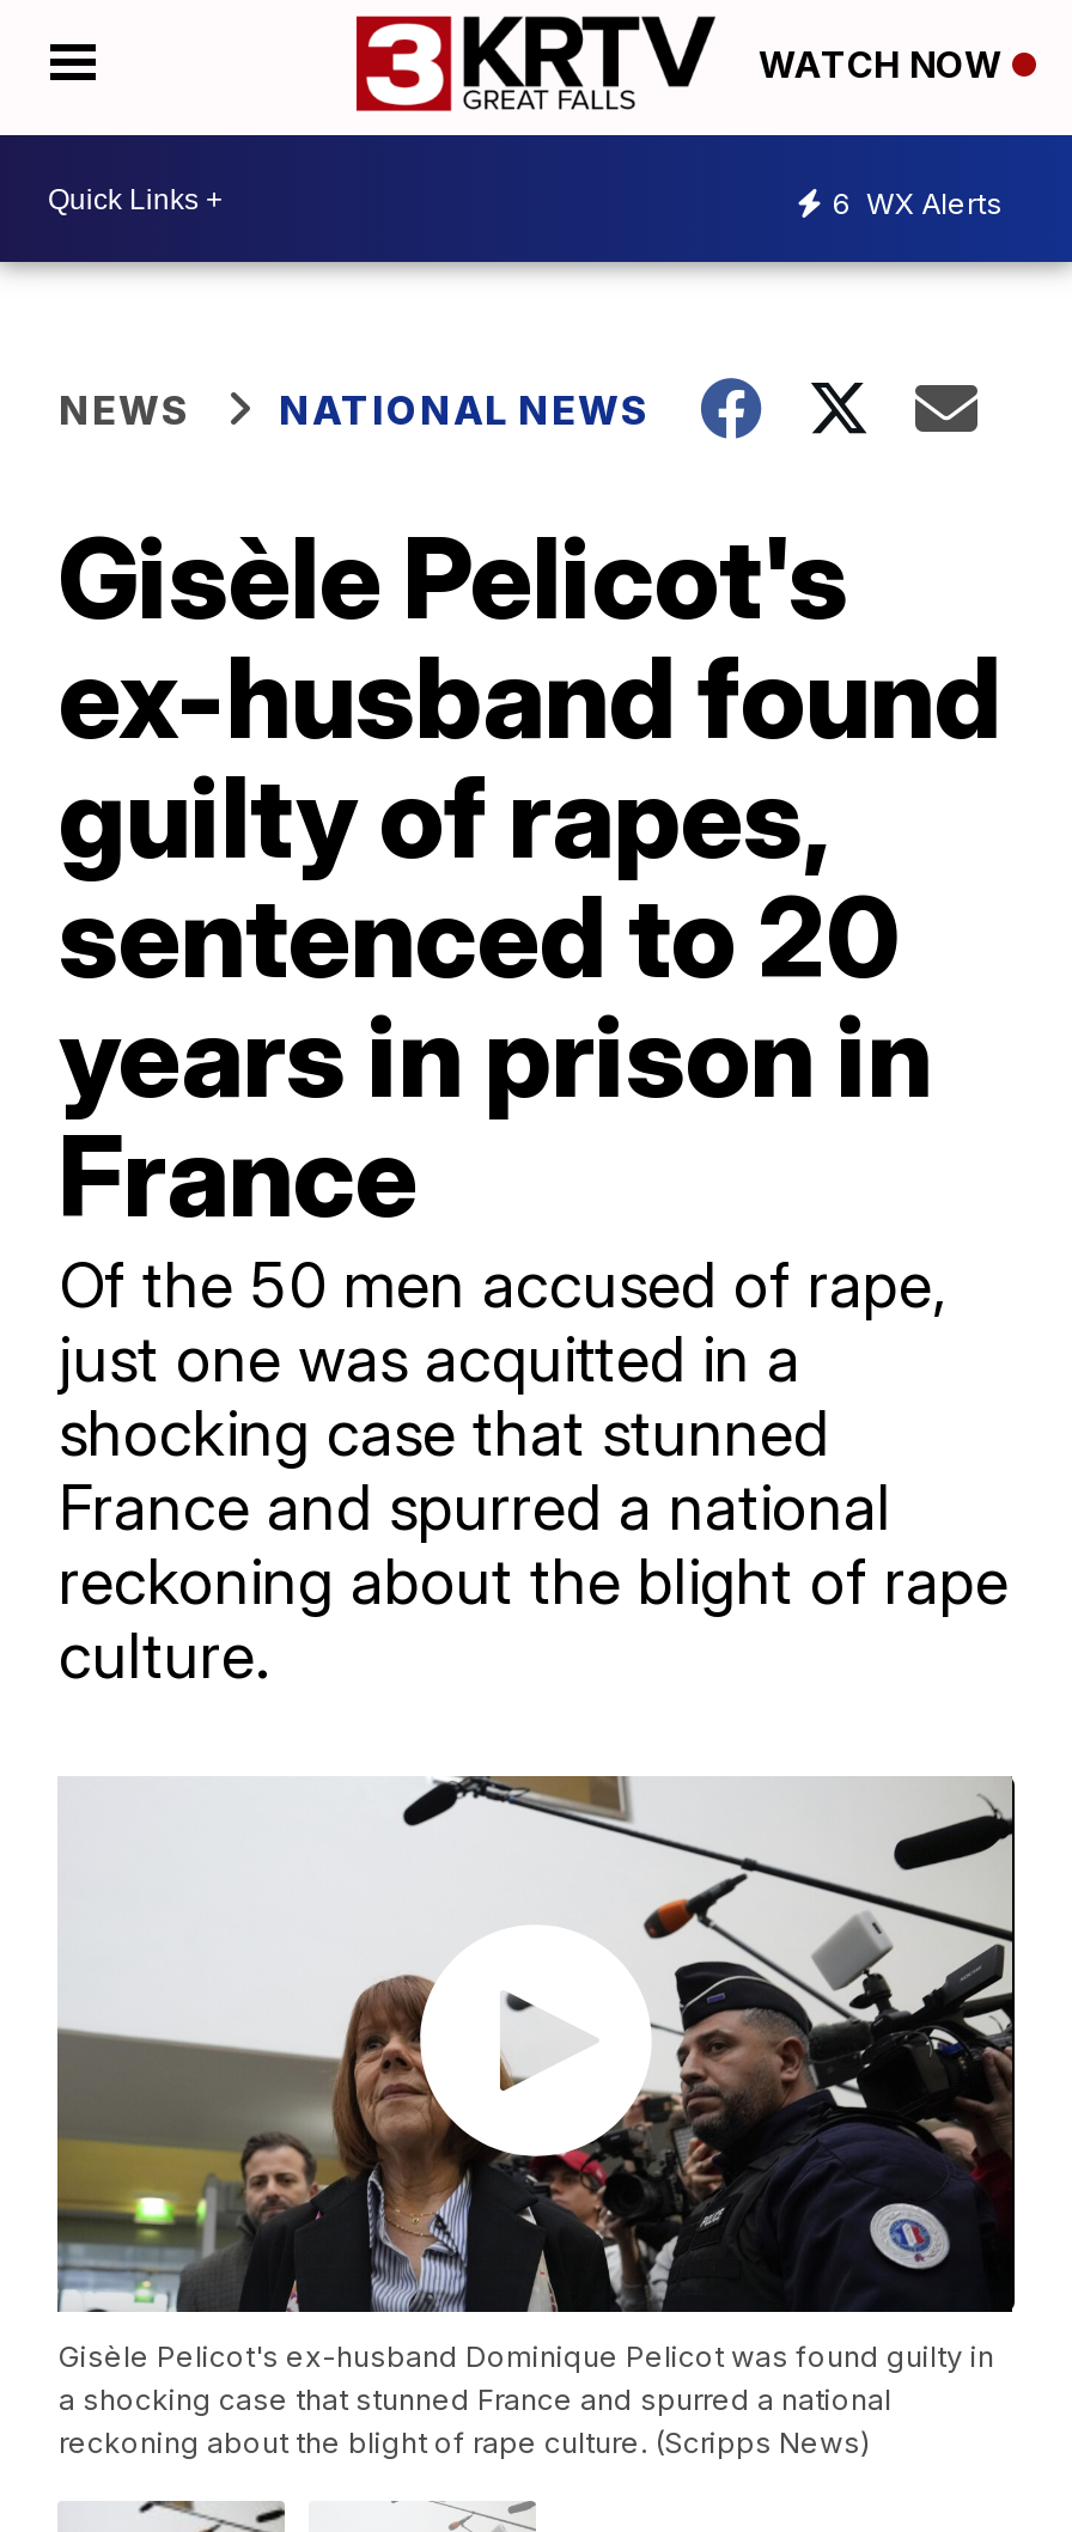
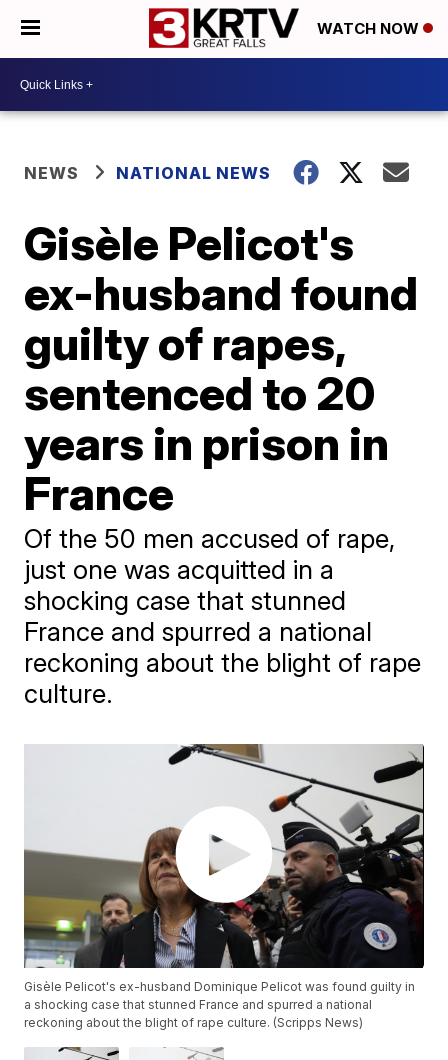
[833,184,1003,220] 6 WX Alerts -> none

